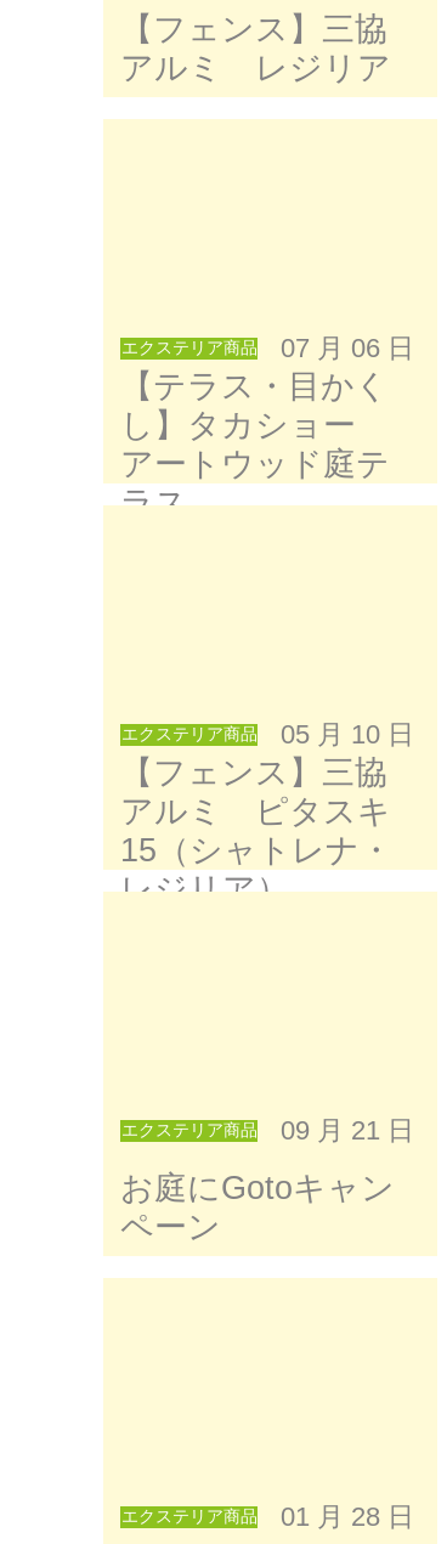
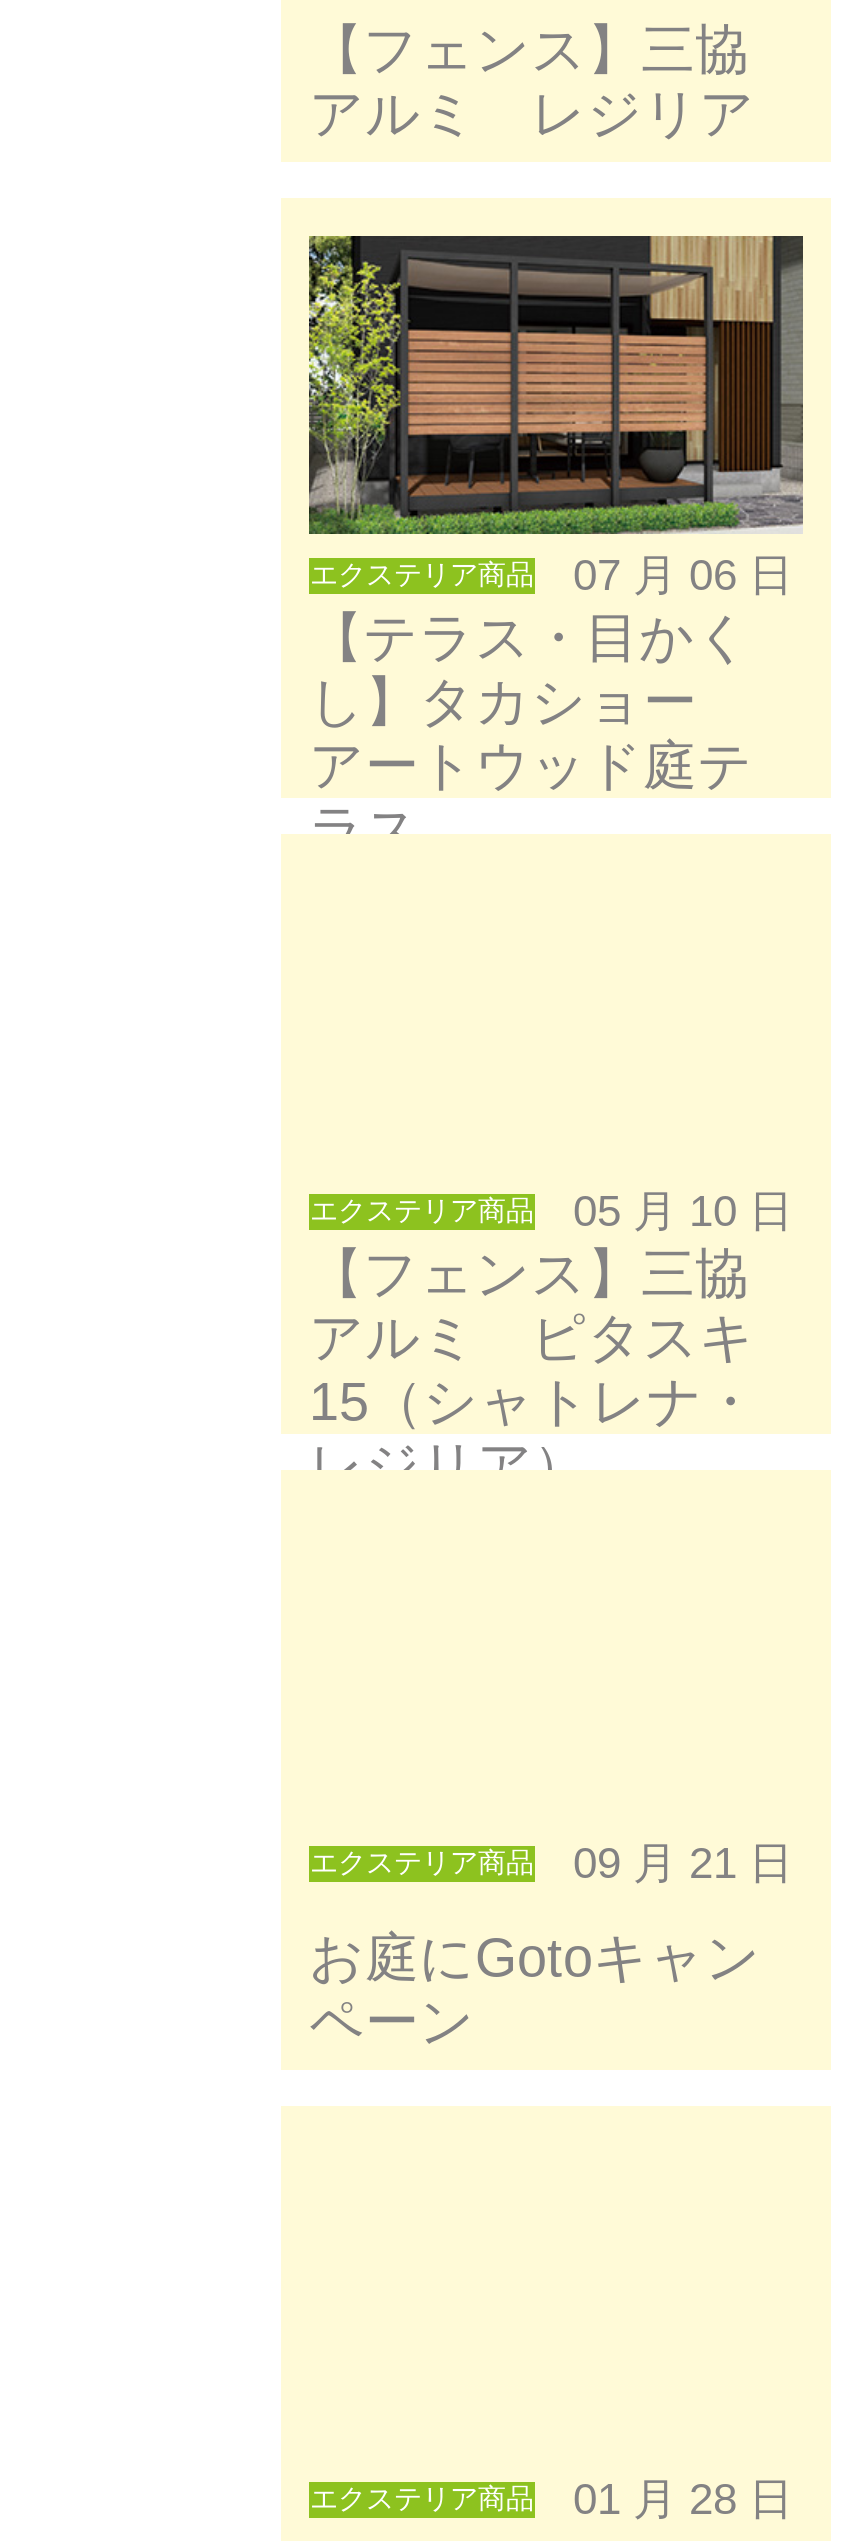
none -> [307,234,805,536] [image]

